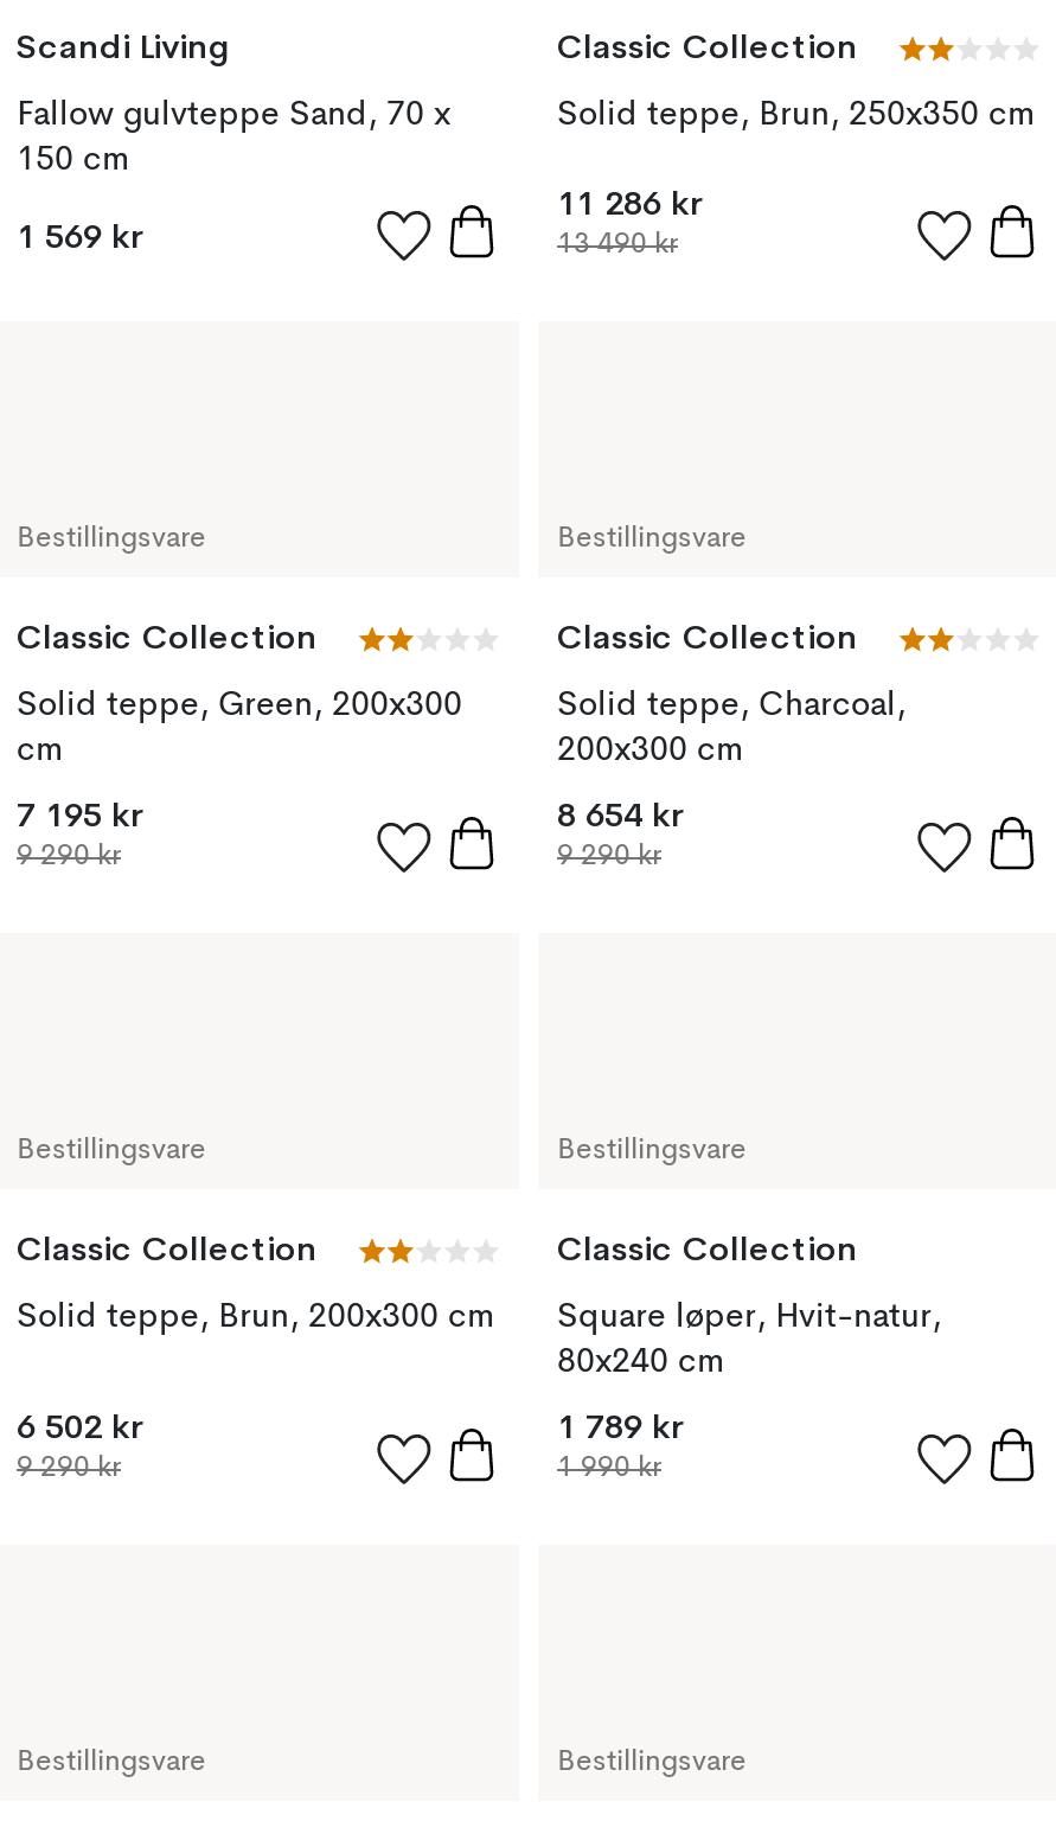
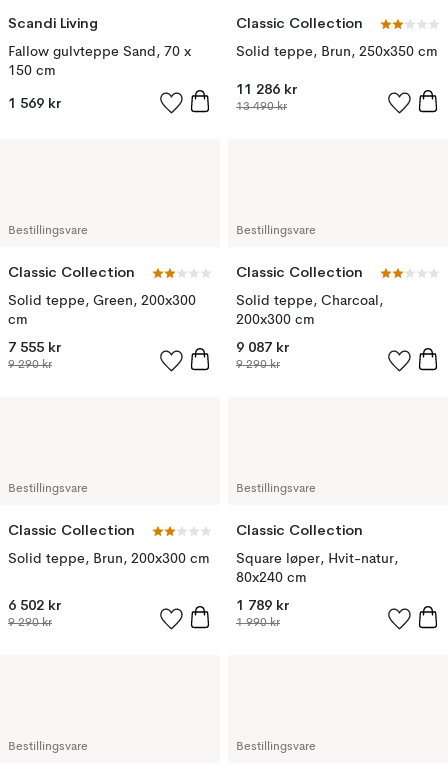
[17,793,145,836] 7 195 kr -> [8,338,62,356] 7 555 kr
[557,793,685,836] 8 654 kr -> [236,338,290,356] 9 087 kr

